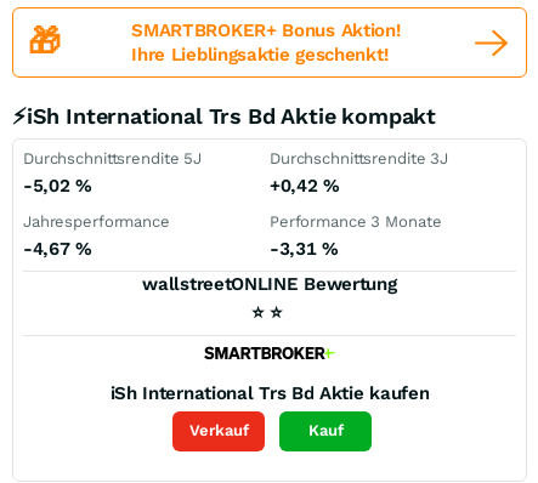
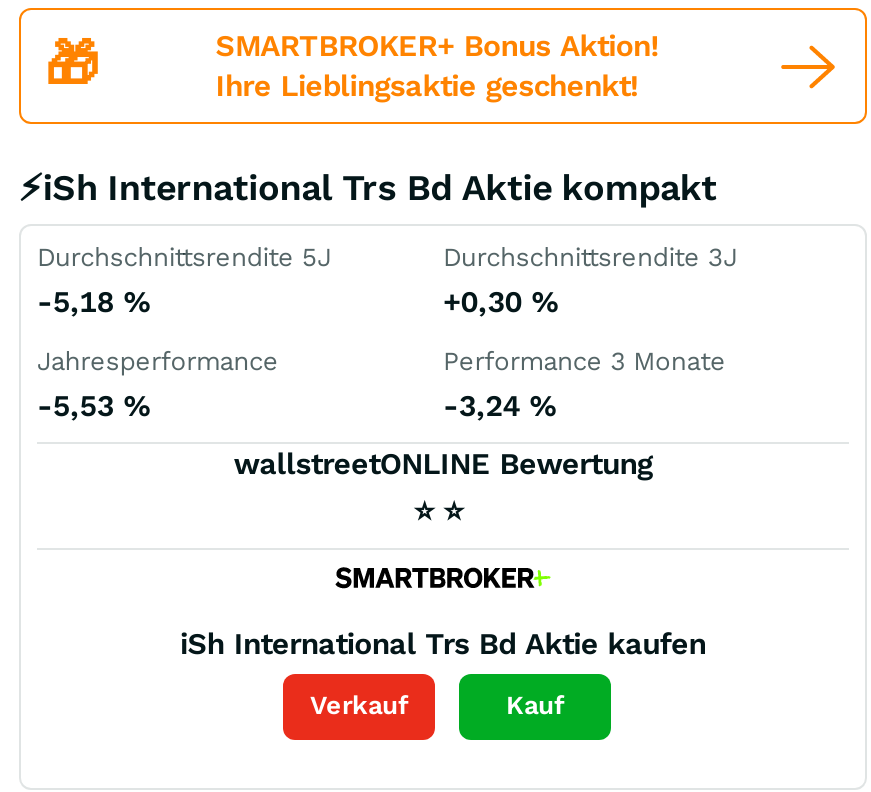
[23,175,92,197] -5,02% -> [37,284,151,320] -5,18%
[270,175,340,197] +0,42% -> [443,284,559,320] +0,30%
[23,238,92,260] -4,67% -> [37,388,151,424] -5,53%
[270,238,339,260] -3,31% -> [443,388,557,424] -3,24%

